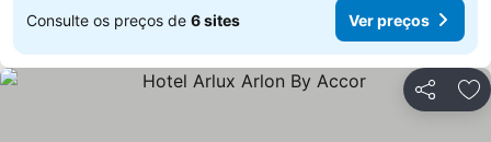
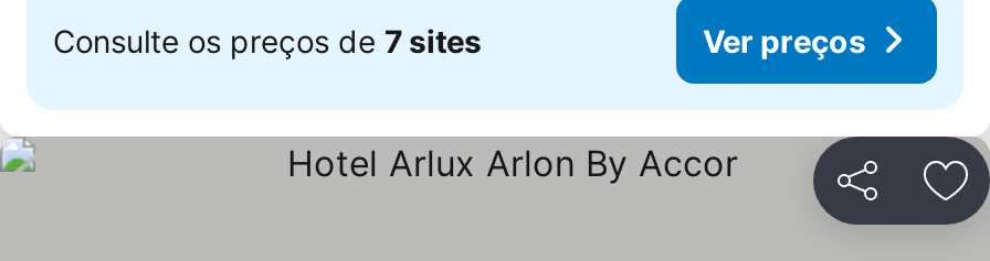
[26,10,240,29] Consulte os preços de 6 sites -> [53,21,482,58] Consulte os preços de 7 sites

